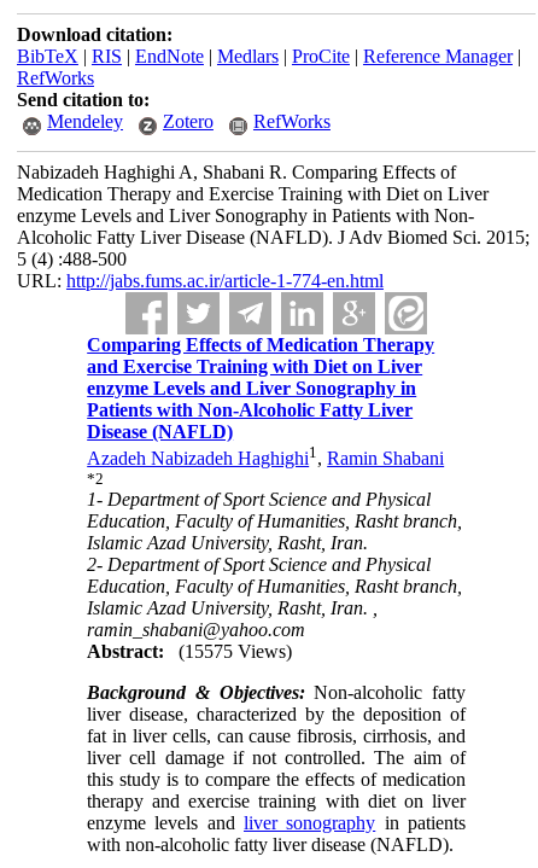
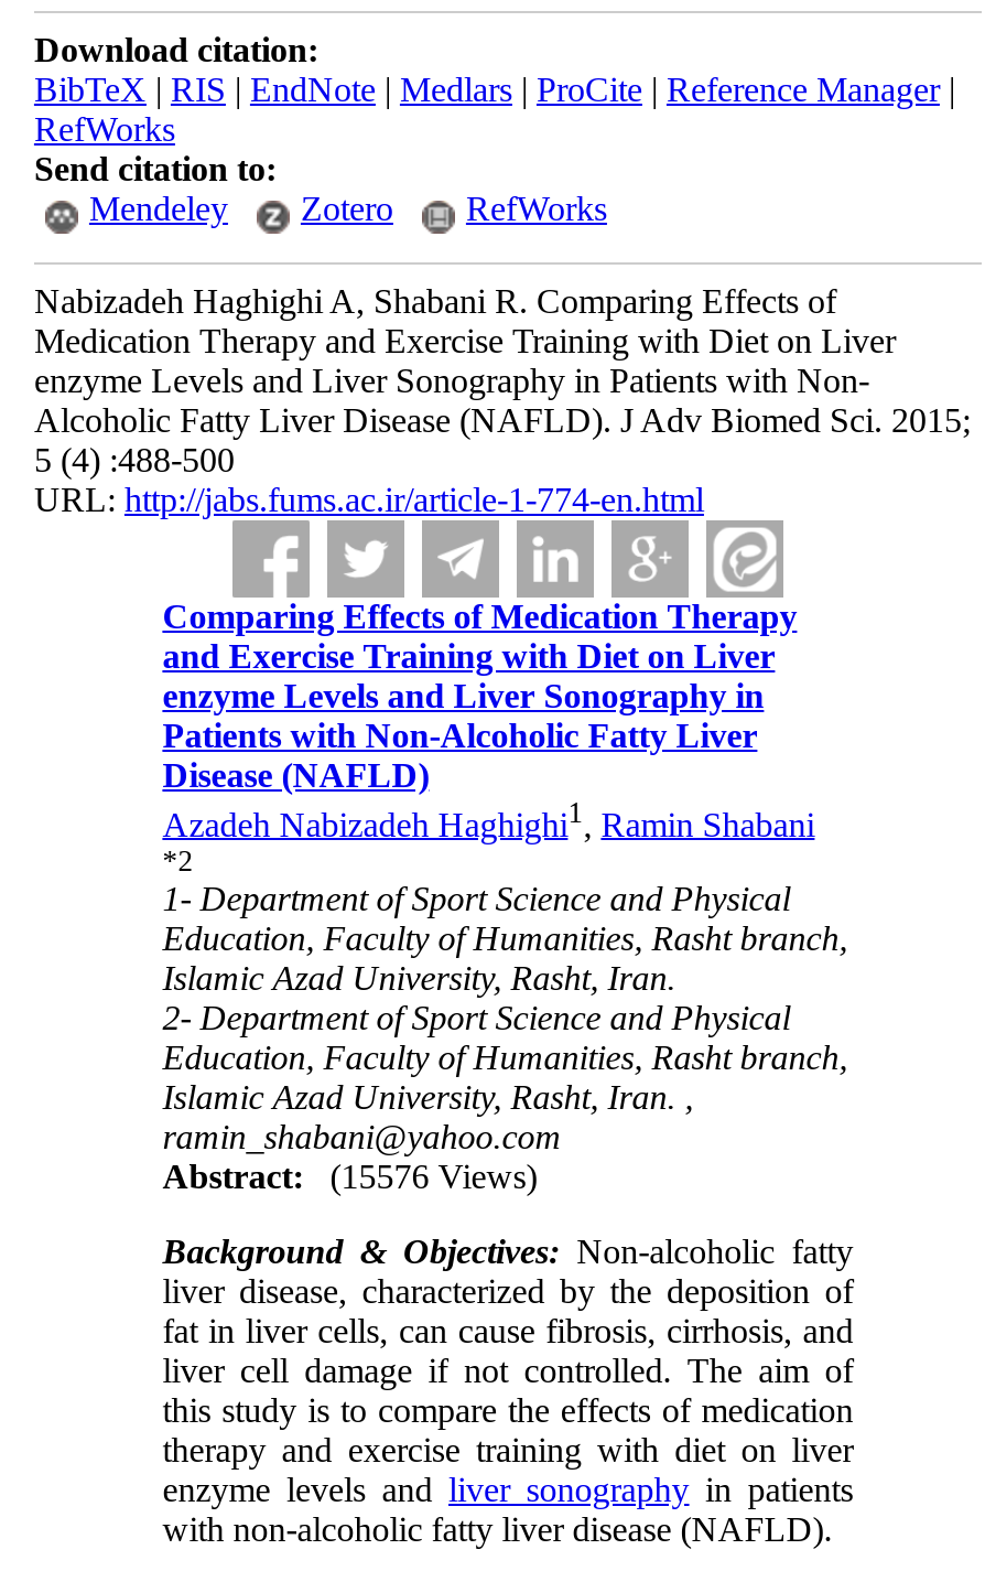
[87,641,292,662] Abstract: (15575 Views) -> [162,1158,537,1196] Abstract: (15576 Views)

